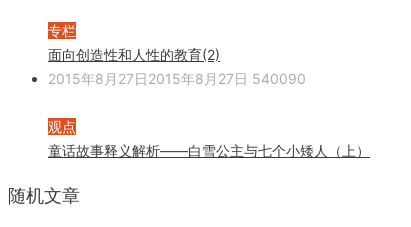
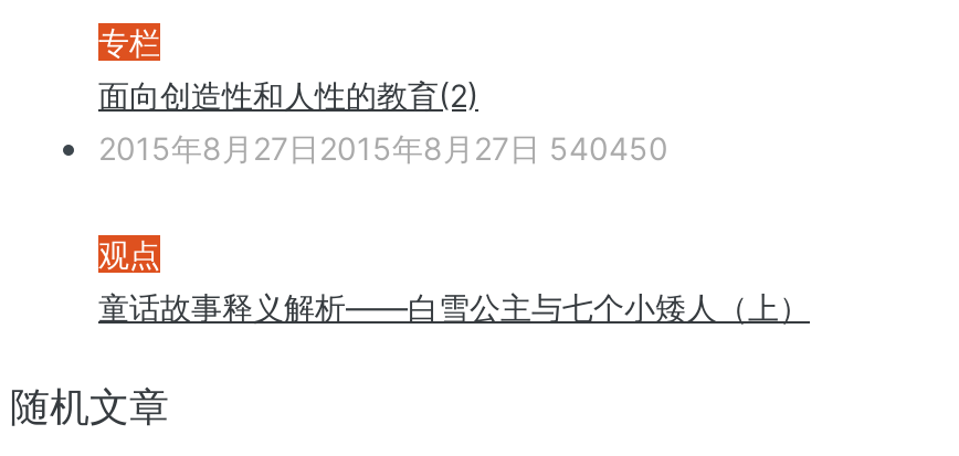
[48,69,306,86] 2015年8月27日2015年8月27日 540090 -> [98,128,668,166] 2015年8月27日2015年8月27日 540450

